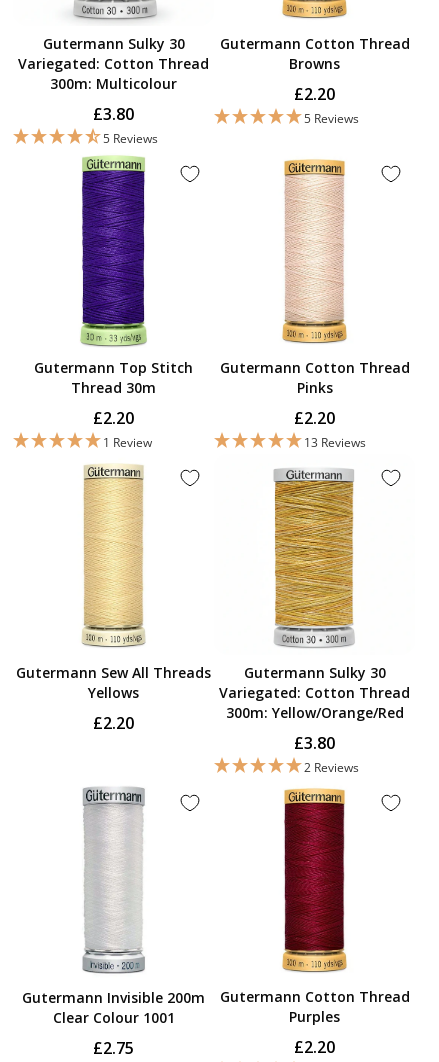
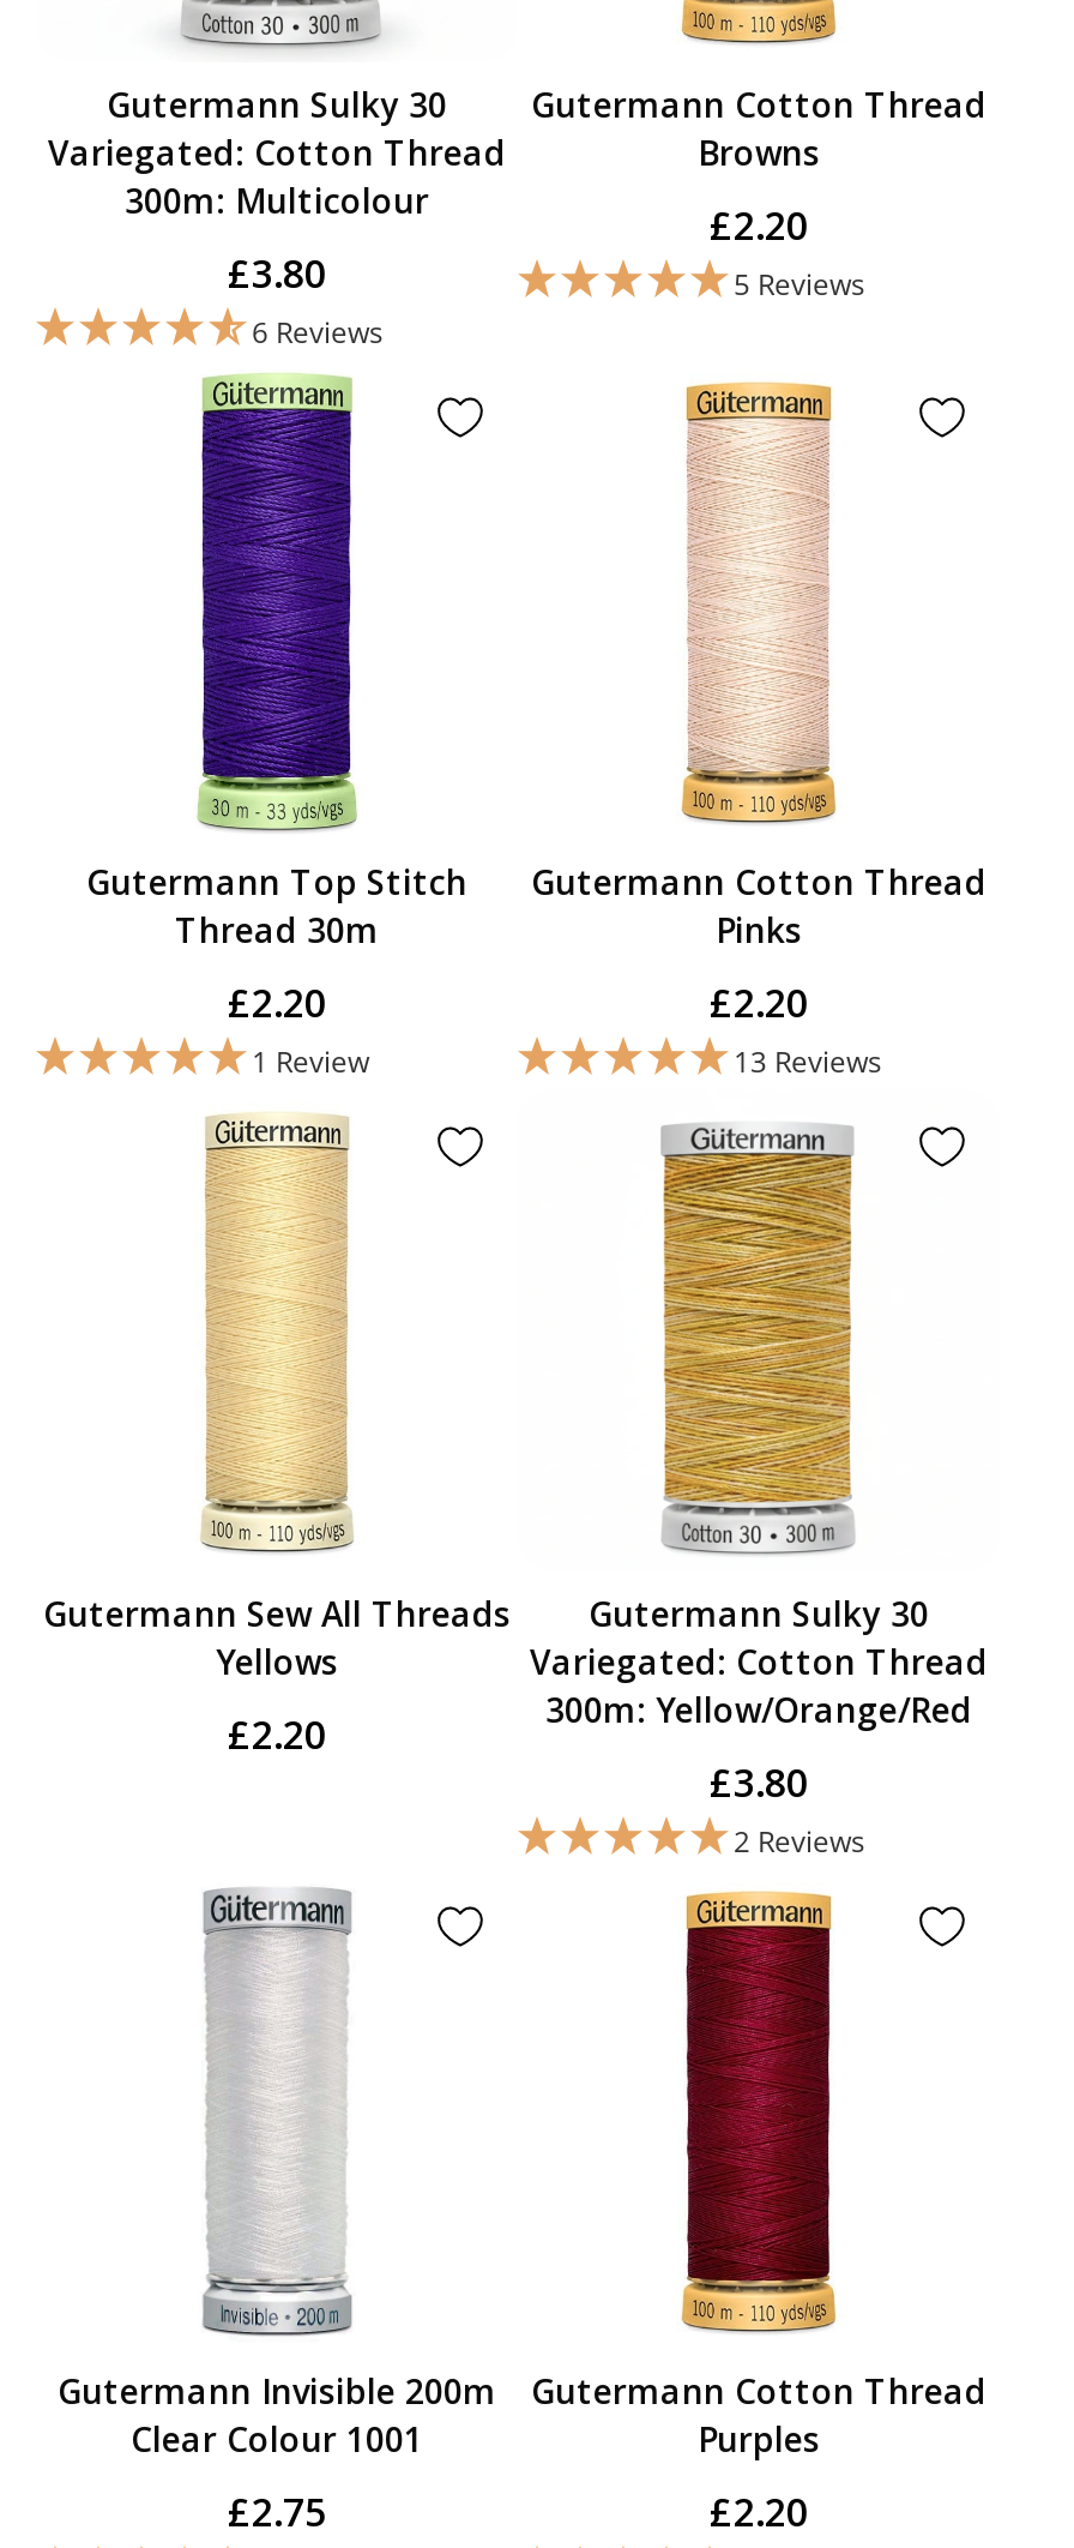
[103,130,158,147] 5 Reviews -> [252,311,384,352] 6 Reviews

